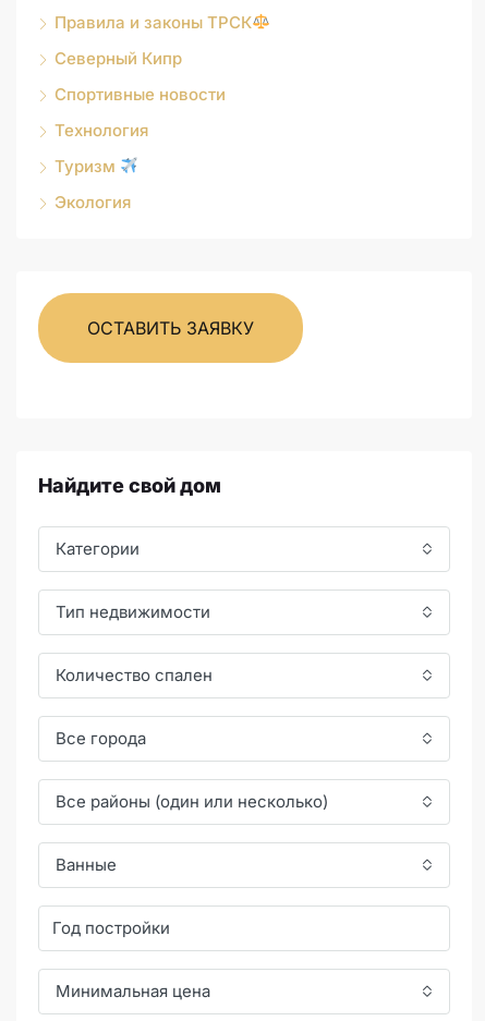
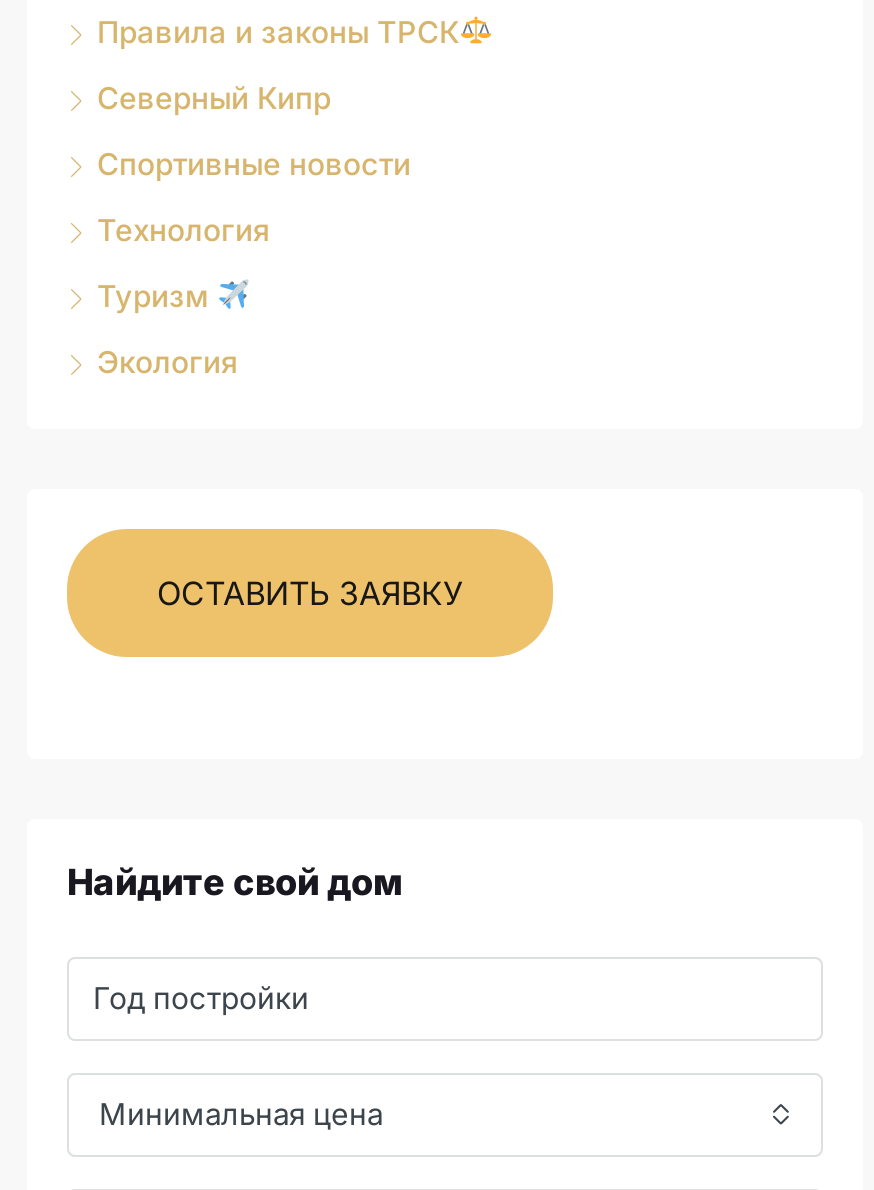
[56,538,328,874] Категории | Тип недвижимости | Количество спален | Все города | Все районы (один или несколько) | Ванные -> none

